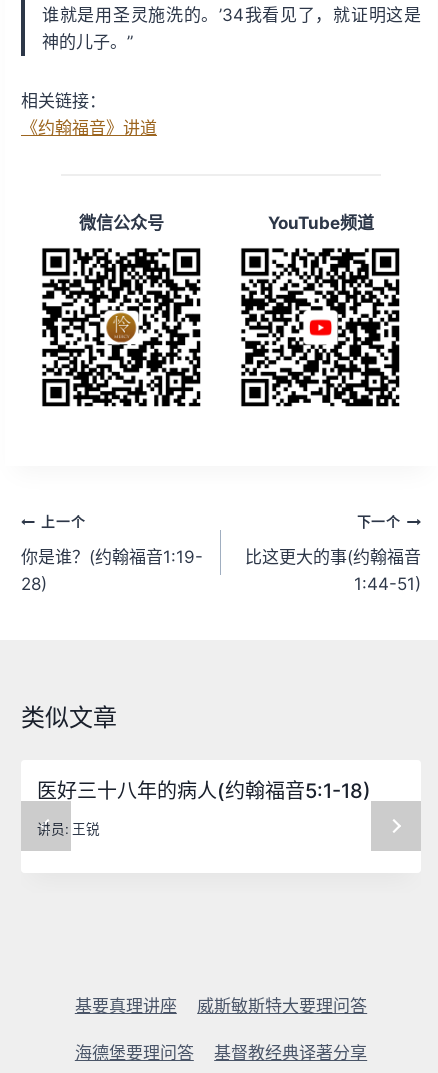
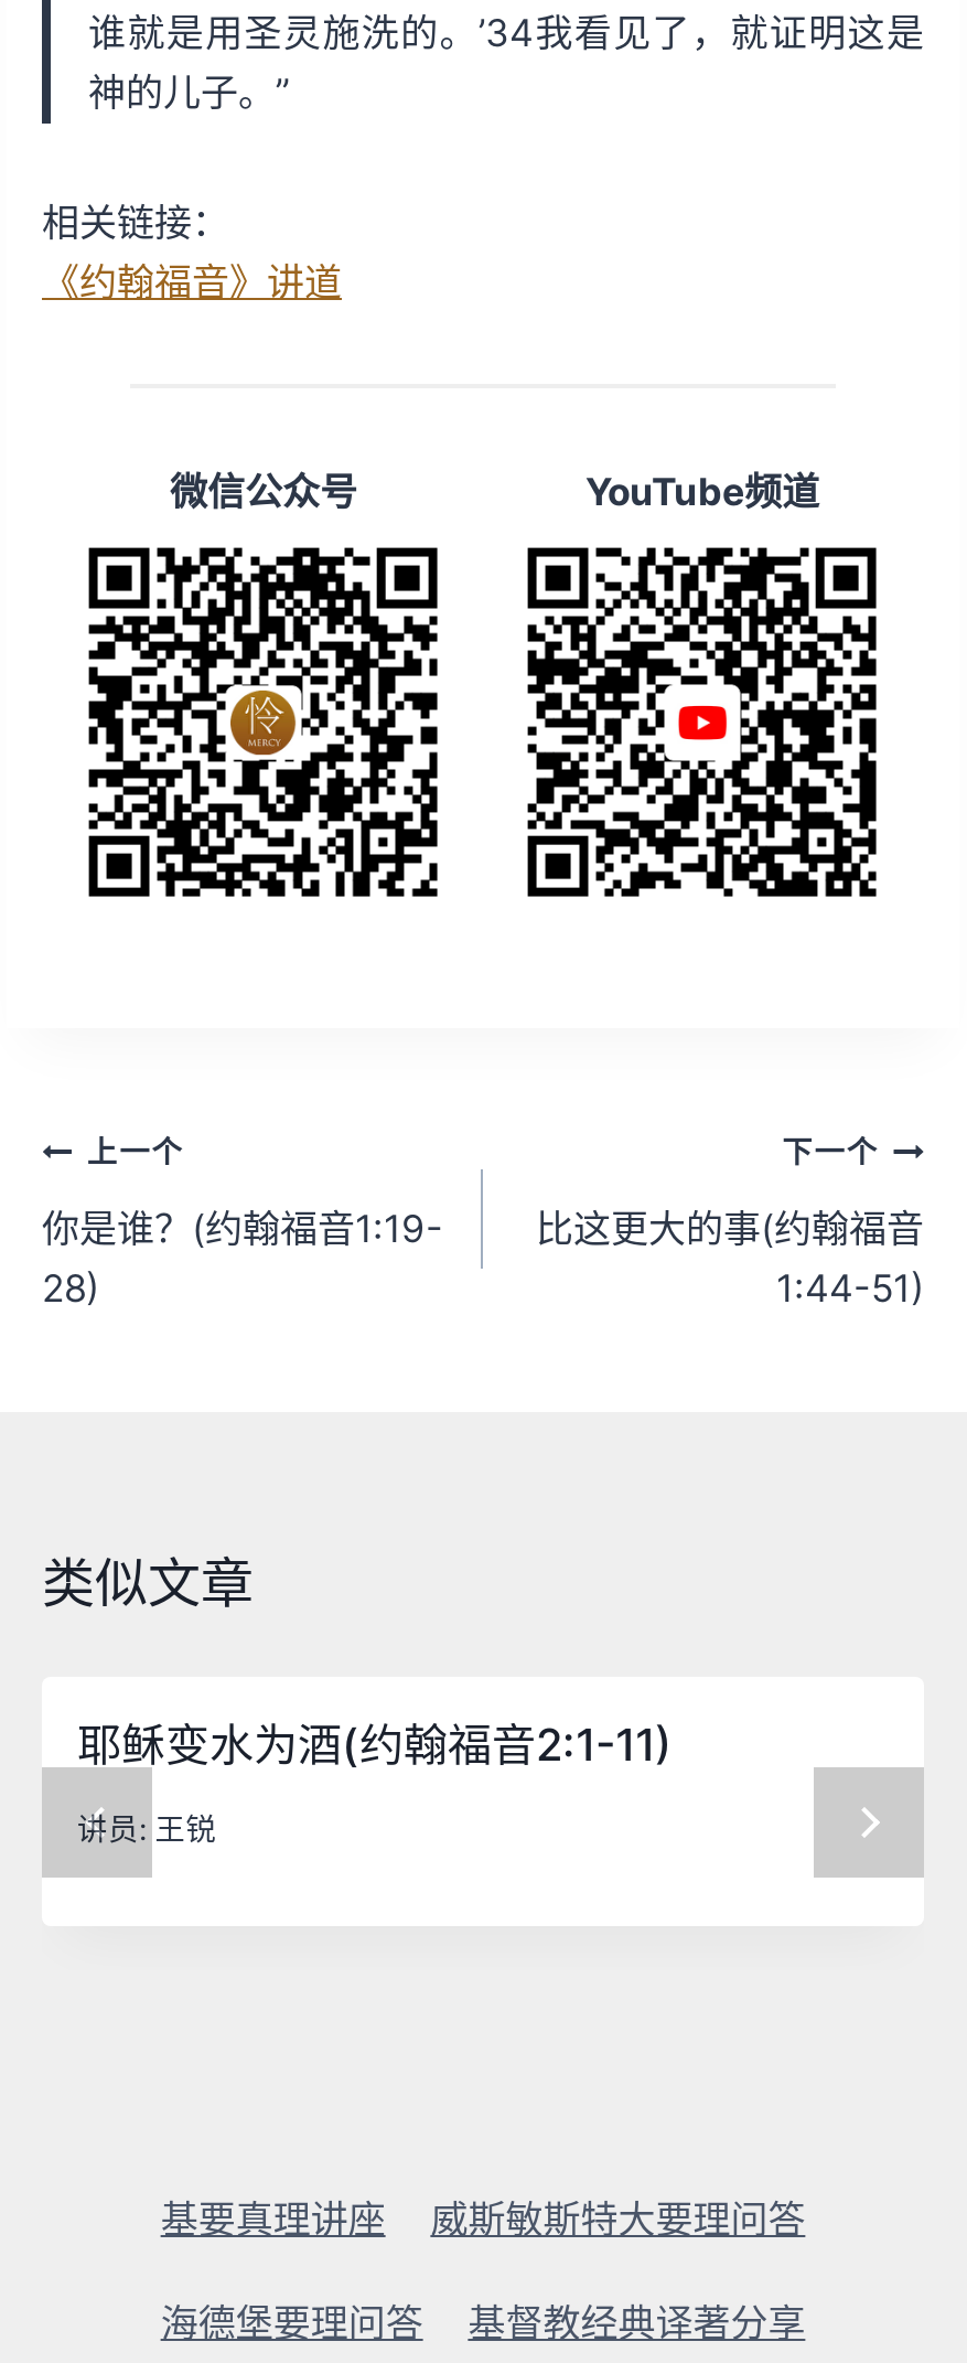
[37,779,371,803] 医好三十八年的病人(约翰福音5:1-18) -> [77,1718,673,1771] 耶稣变水为酒(约翰福音2:1-11)

